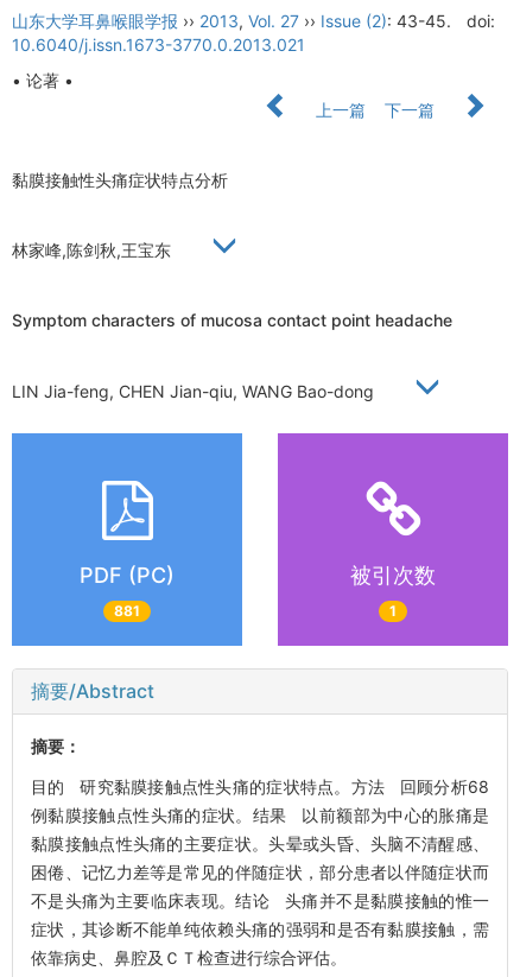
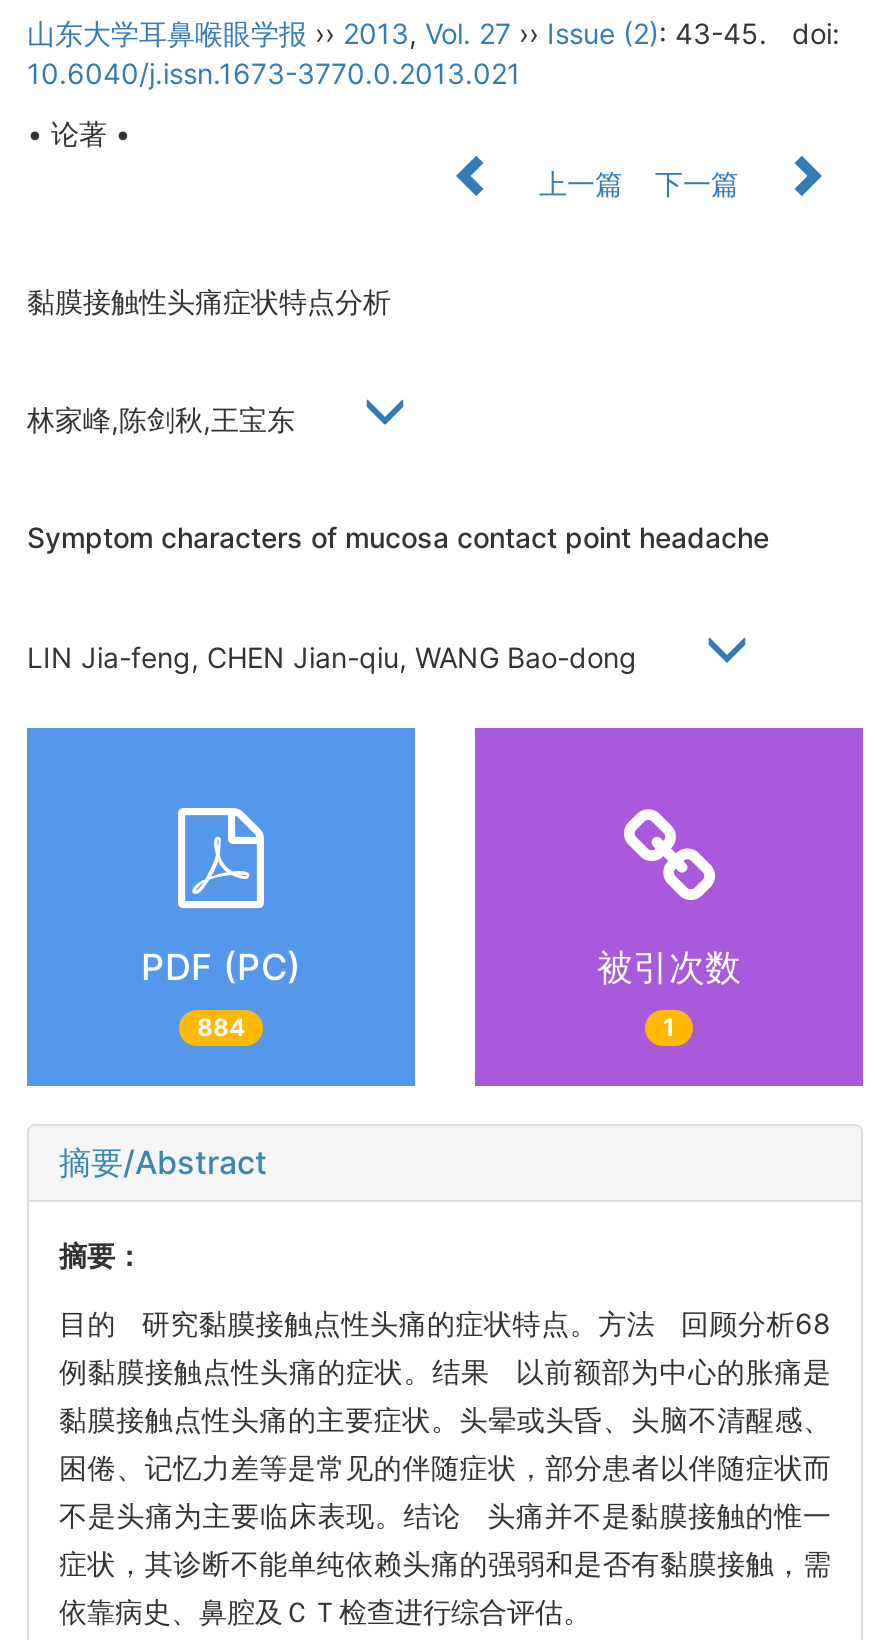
[114,602,140,620] 881 -> [197,1012,245,1042] 884

